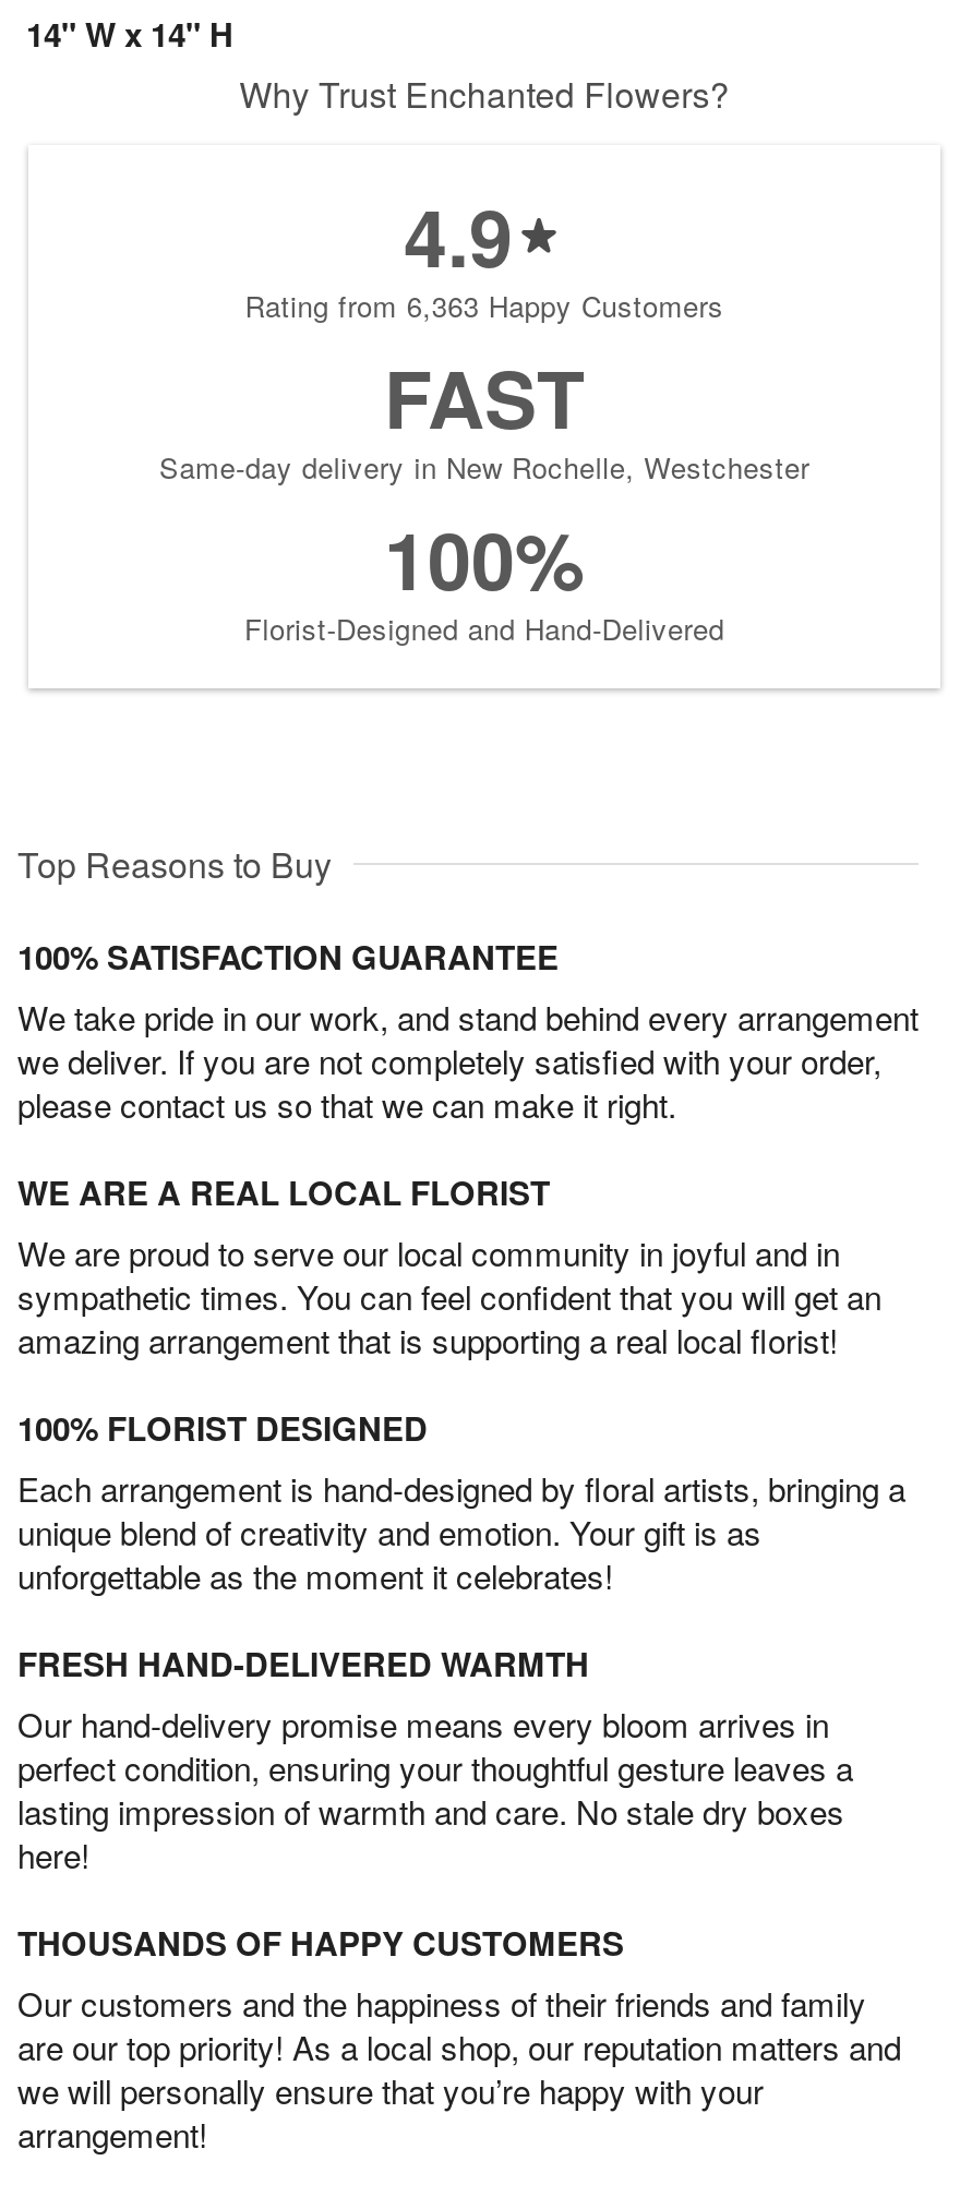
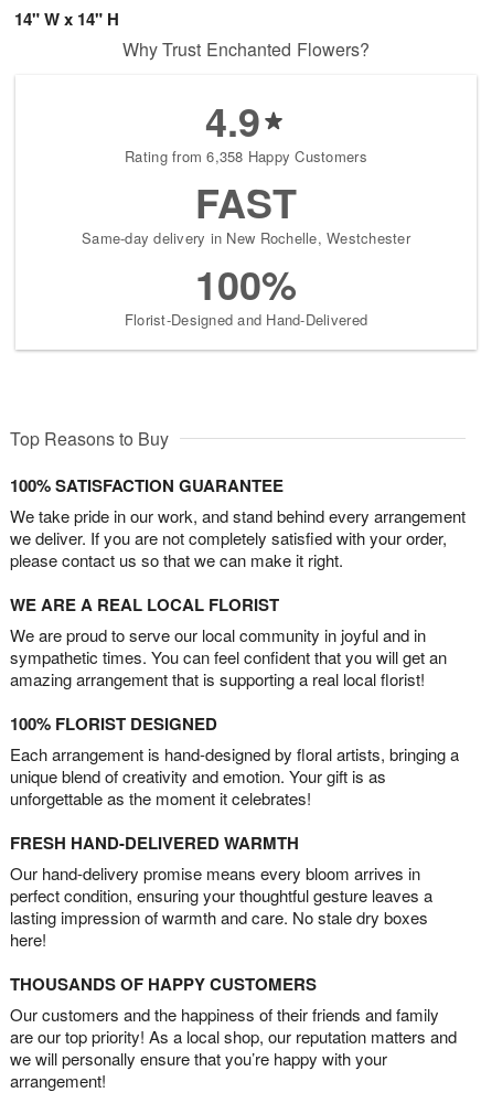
[245,286,724,327] Rating from 6,363 Happy Customers -> [125,146,367,167] Rating from 6,358 Happy Customers

